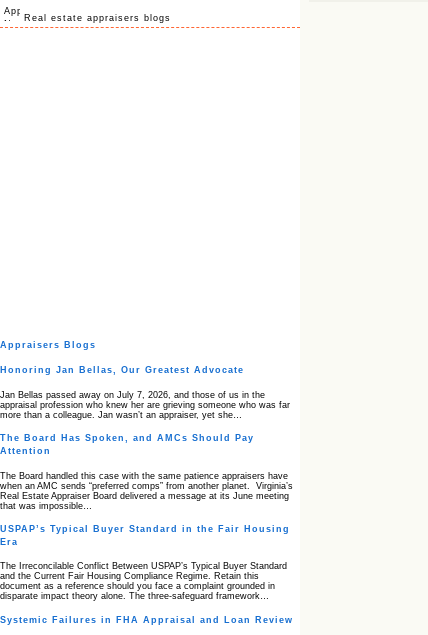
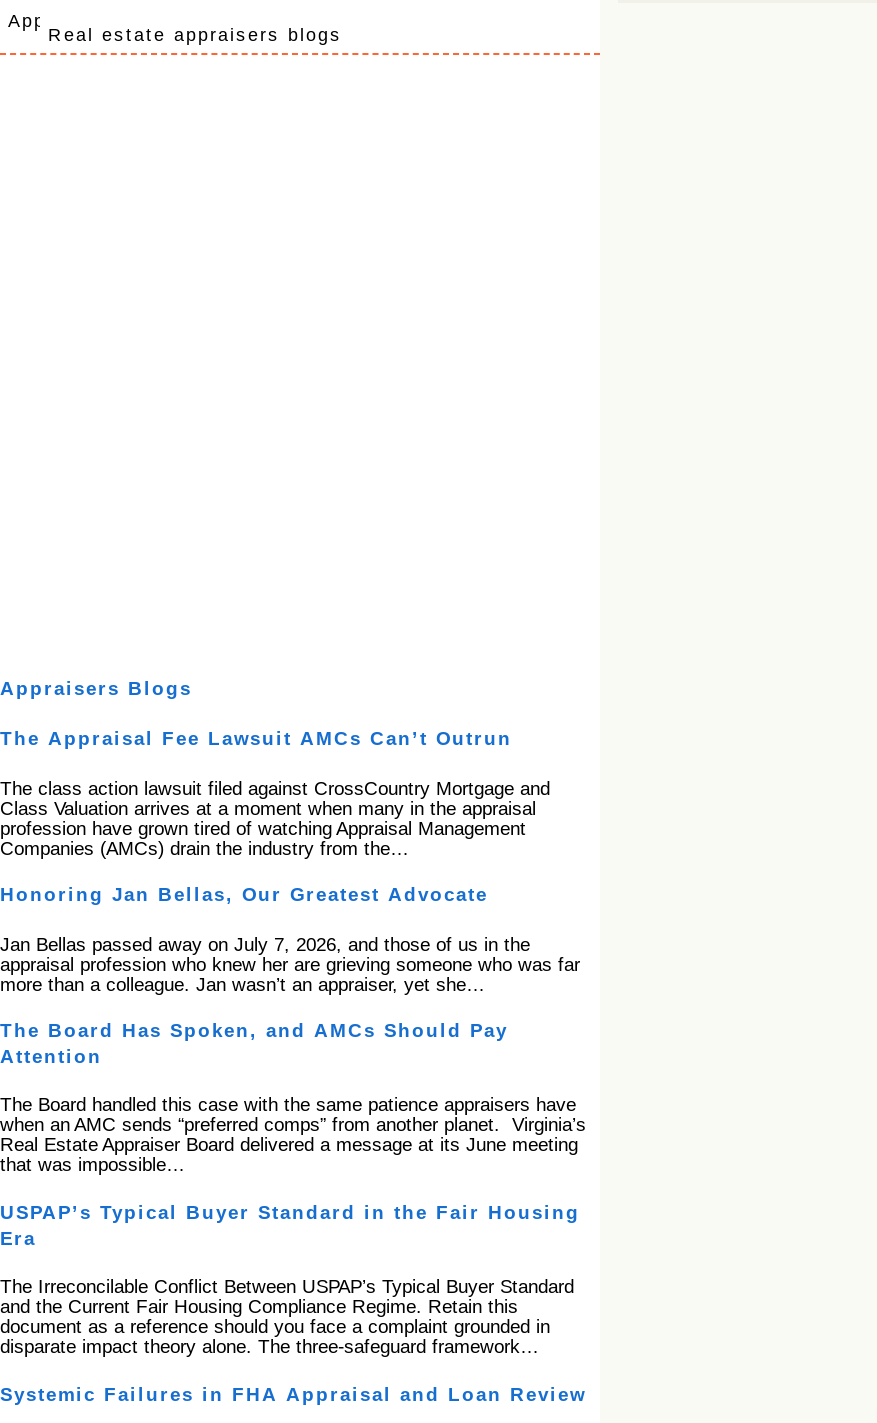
none -> [0,730,550,858] The Appraisal Fee Lawsuit AMCs Can’t Outrun | The class action lawsuit filed against CrossCountry Mortgage and | Class Valuation arrives at a moment when many in the appraisal | profession have grown tired of watching Appraisal Management | Companies (AMCs) drain the industry from the…

